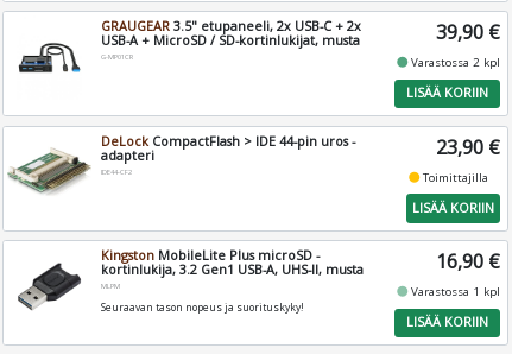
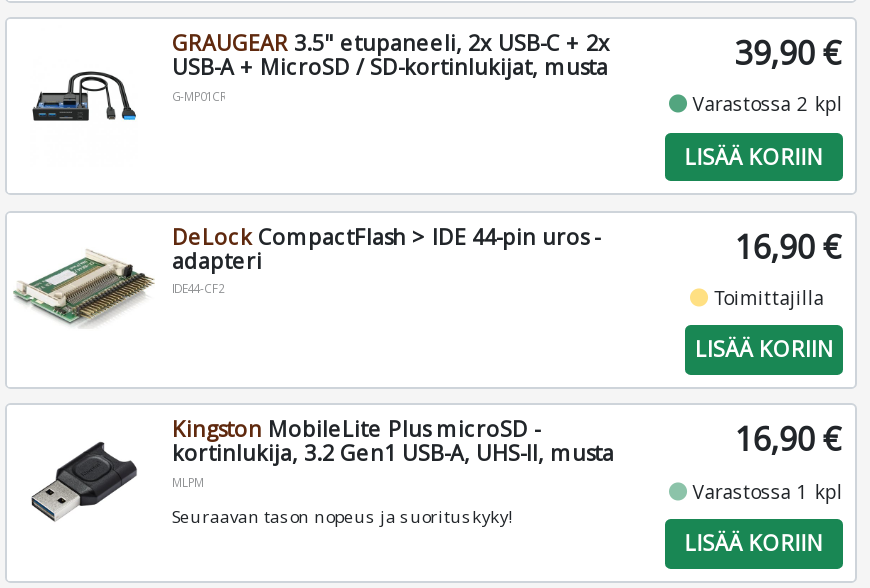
[436,134,500,160] 23,90 € -> [735,225,843,269] 16,90 €

